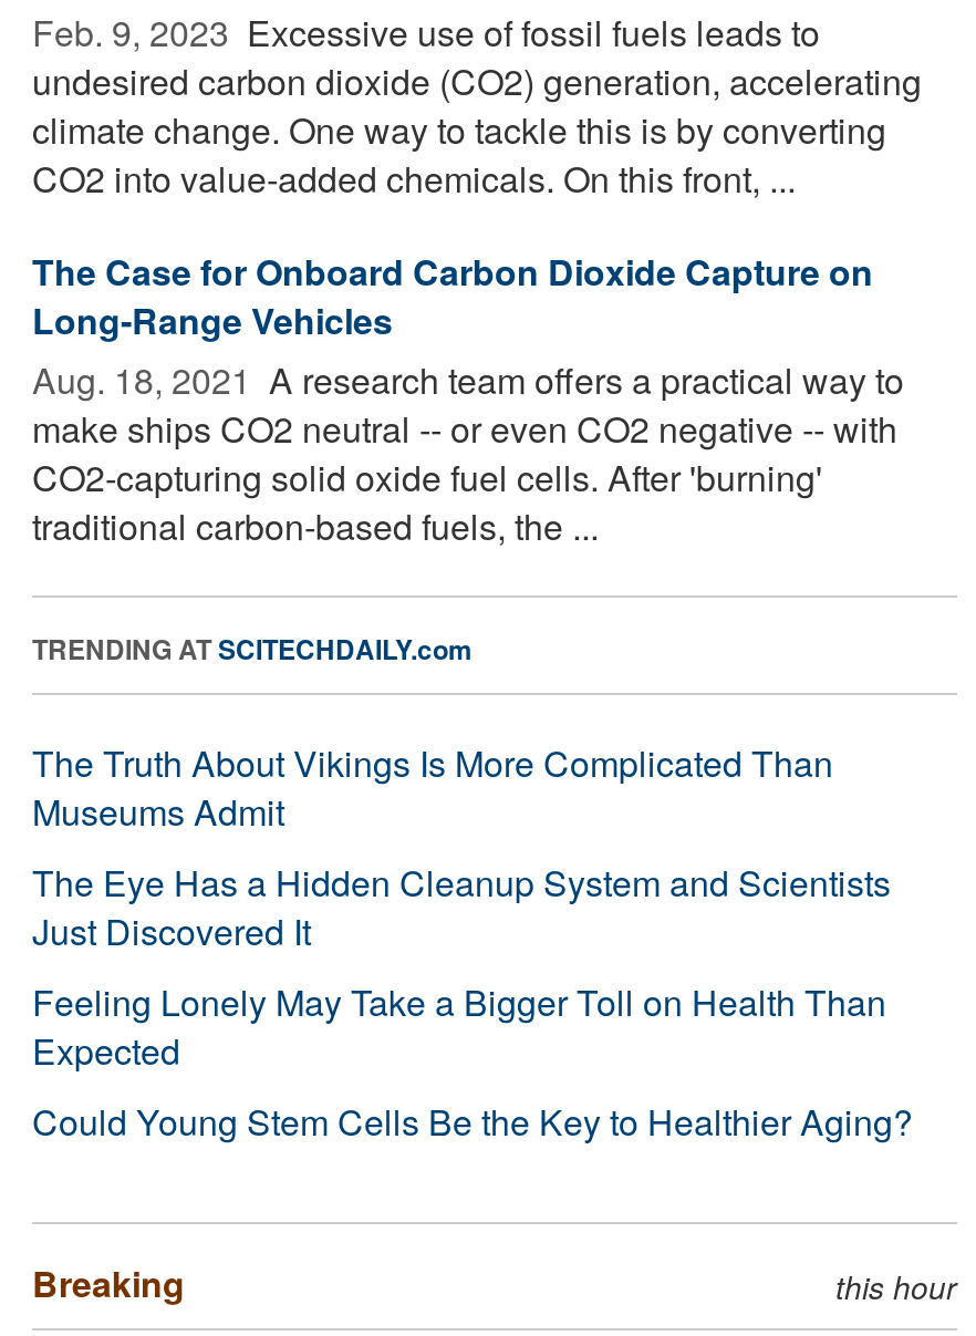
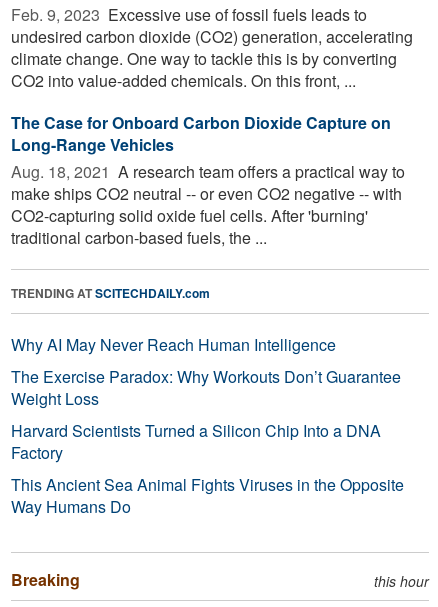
[32,737,913,1146] The Truth About Vikings Is More Complicated Than | Museums Admit | The Eye Has a Hidden Cleanup System and Scientists | Just Discovered It | Feeling Lonely May Take a Bigger Toll on Health Than | Expected | Could Young Stem Cells Be the Key to Healthier Aging? -> [11,333,404,518] Why AI May Never Reach Human Intelligence | The Exercise Paradox: Why Workouts Don’t Guarantee | Weight Loss | Harvard Scientists Turned a Silicon Chip Into a DNA | Factory | This Ancient Sea Animal Fights Viruses in the Opposite | Way Humans Do

